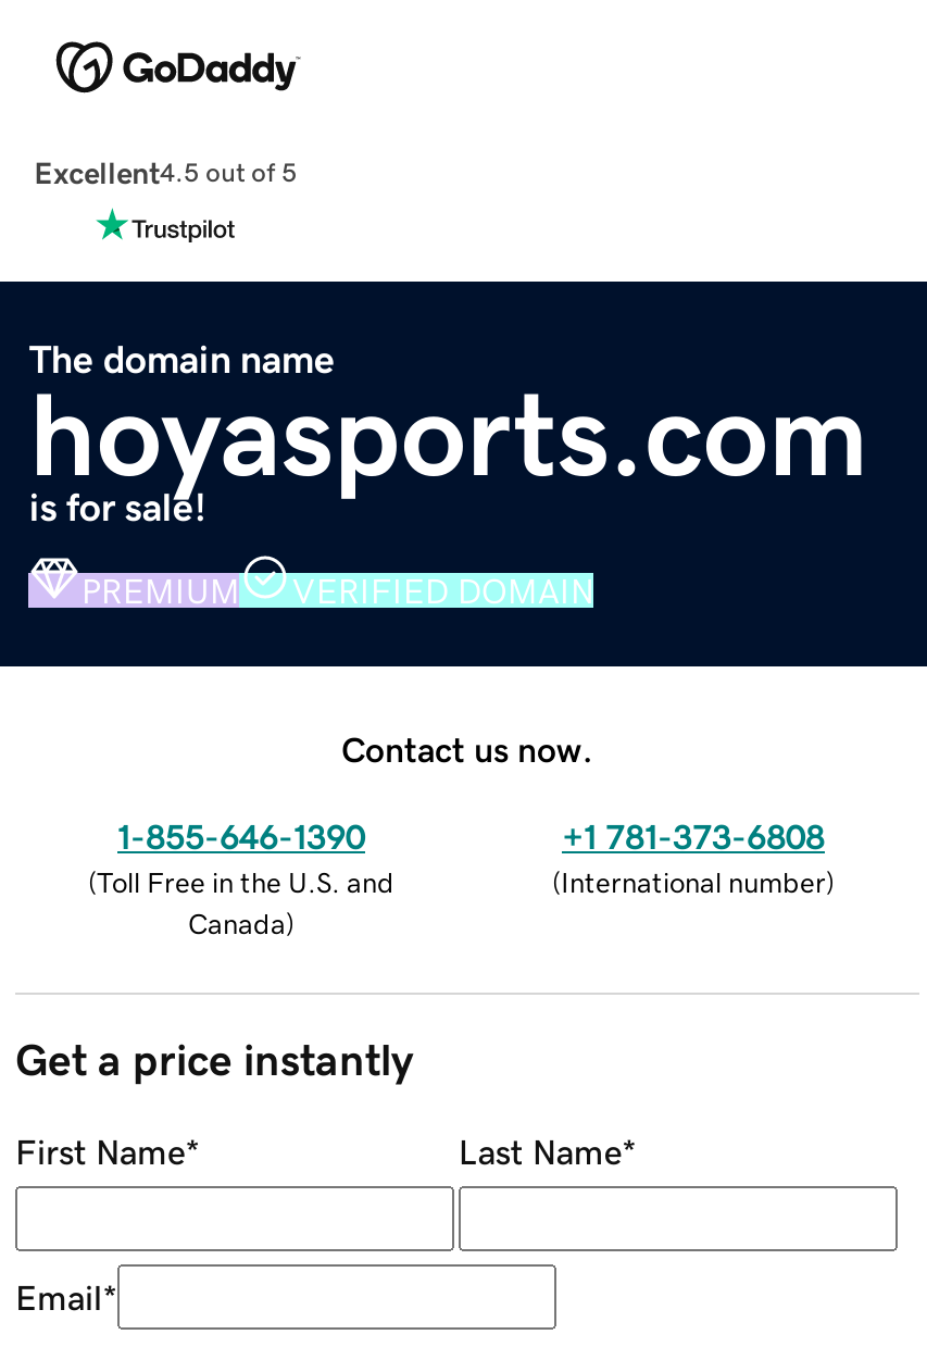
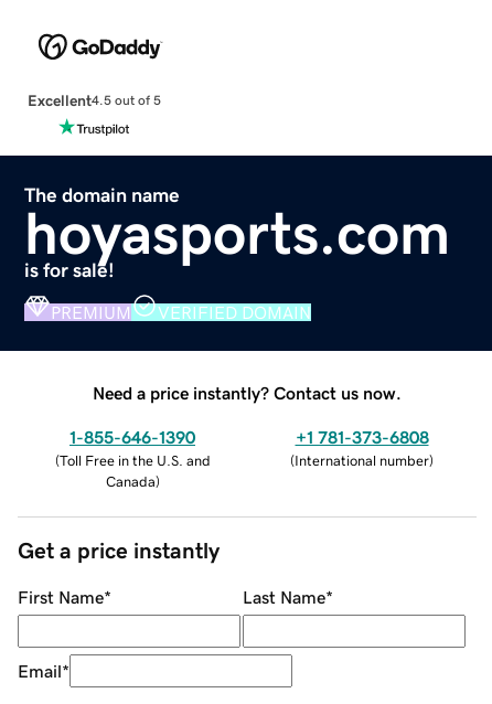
[341,731,593,766] Contact us now. -> [93,384,402,401] Need a price instantly? Contact us now.

